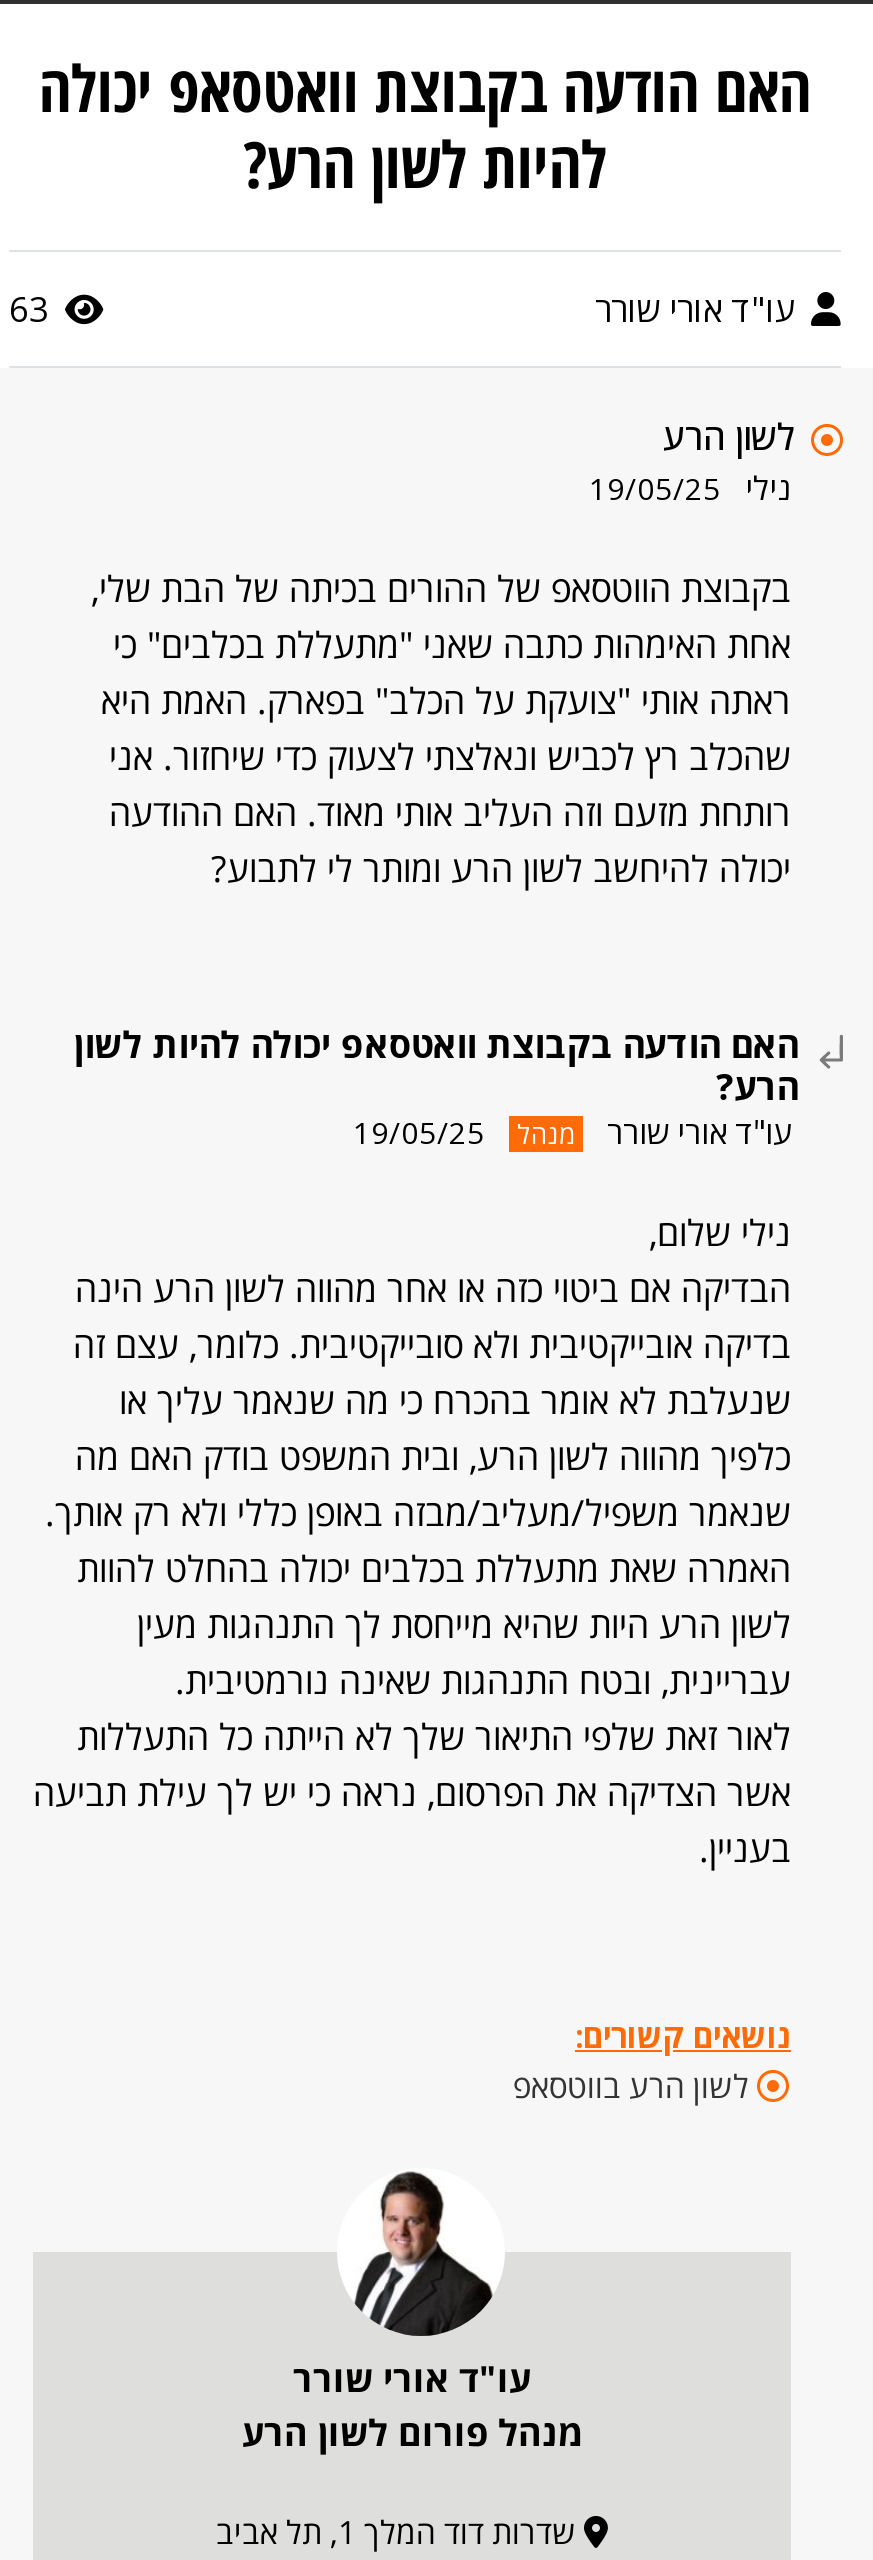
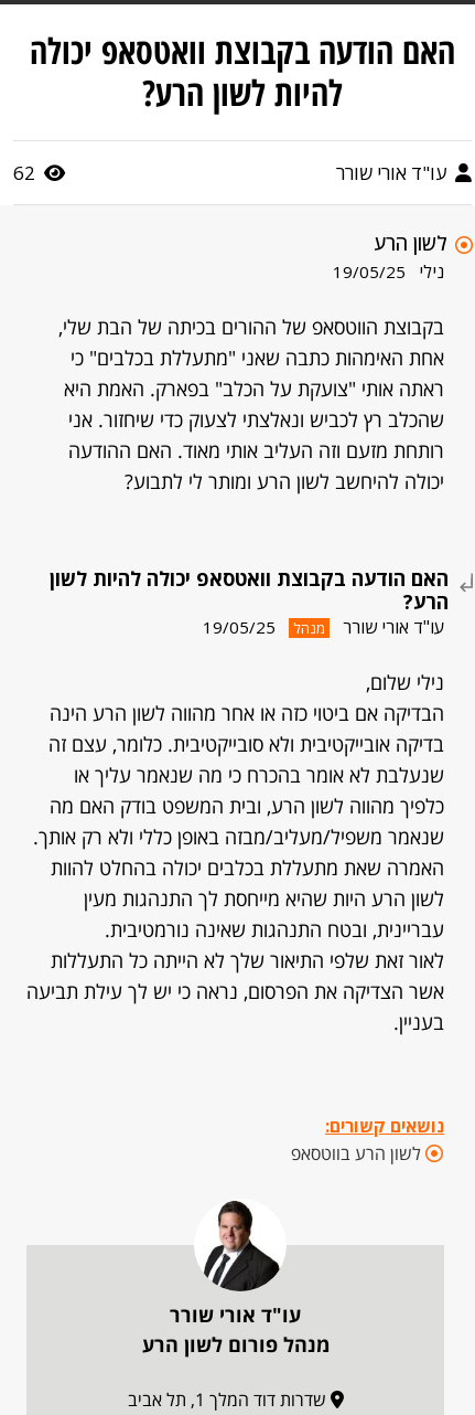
[9,286,49,332] 63 -> [13,160,35,185] 62

